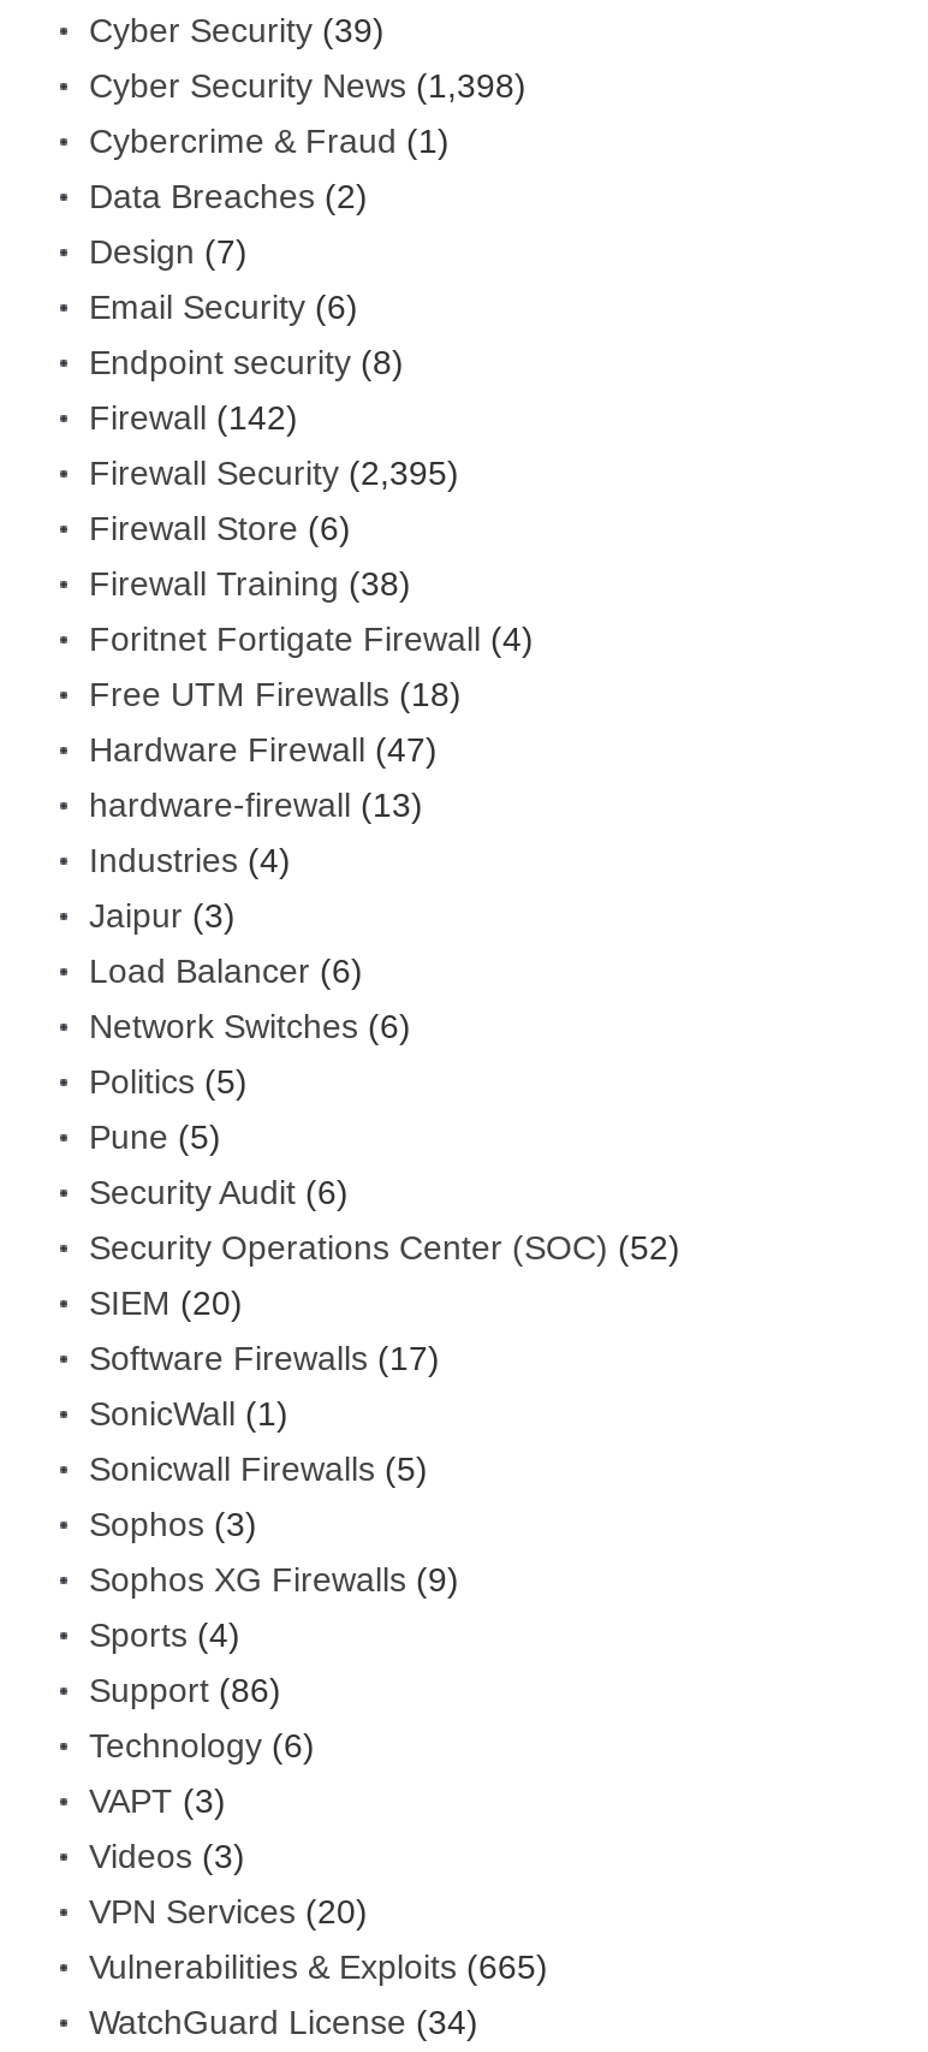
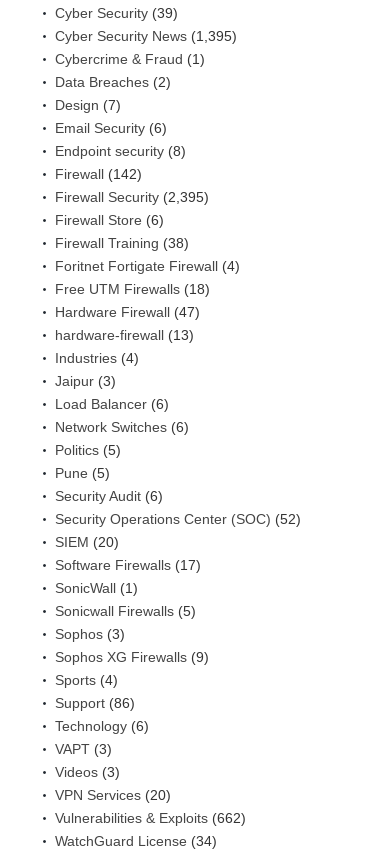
[89,67,527,105] Cyber Security News (1,398) -> [55,28,237,44] Cyber Security News (1,395)
[89,1948,548,1987] Vulnerabilities & Exploits (665) -> [55,810,246,826] Vulnerabilities & Exploits (662)

